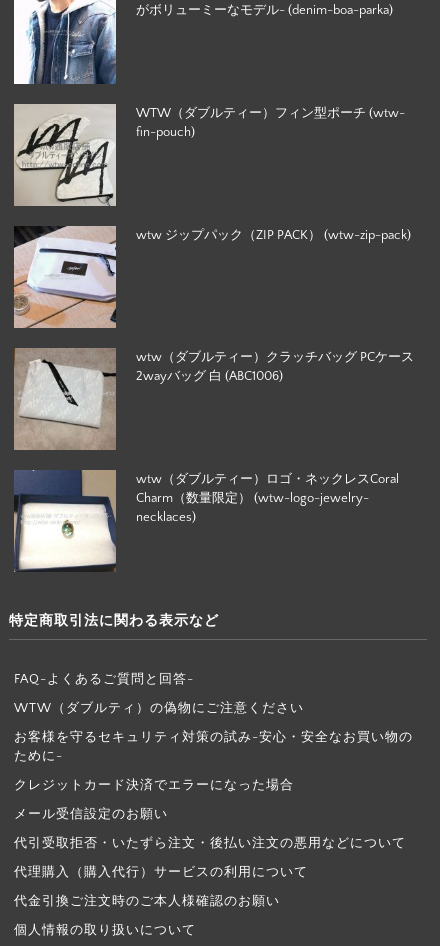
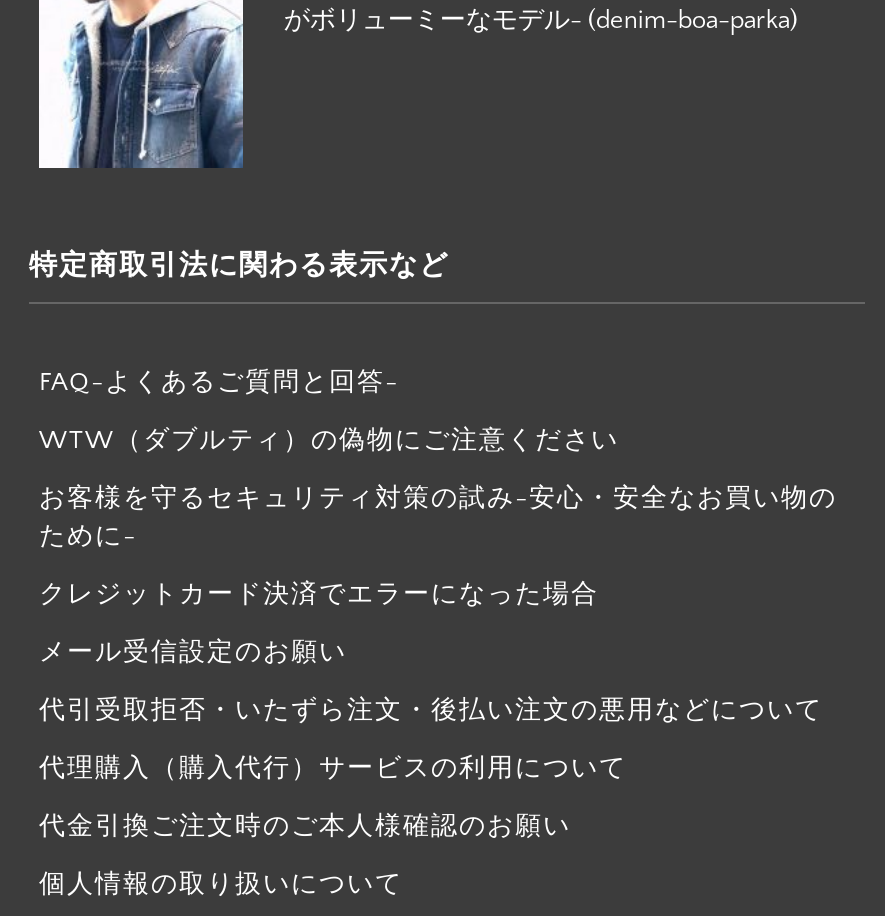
[13,103,405,207] [image] | WTW（ダブルティー）フィン型ポーチ (wtw- | fin-pouch) -> none
[13,225,411,329] [image] | wtw ジップパック（ZIP PACK） (wtw-zip-pack) -> none
[14,348,414,450] [image] | wtw（ダブルティー）クラッチバッグ PCケース | 2wayバッグ 白 (ABC1006) -> none
[13,469,399,571] [image] | wtw（ダブルティー）ロゴ・ネックレスCoral | Charm（数量限定） (wtw-logo-jewelry- | necklaces) -> none

